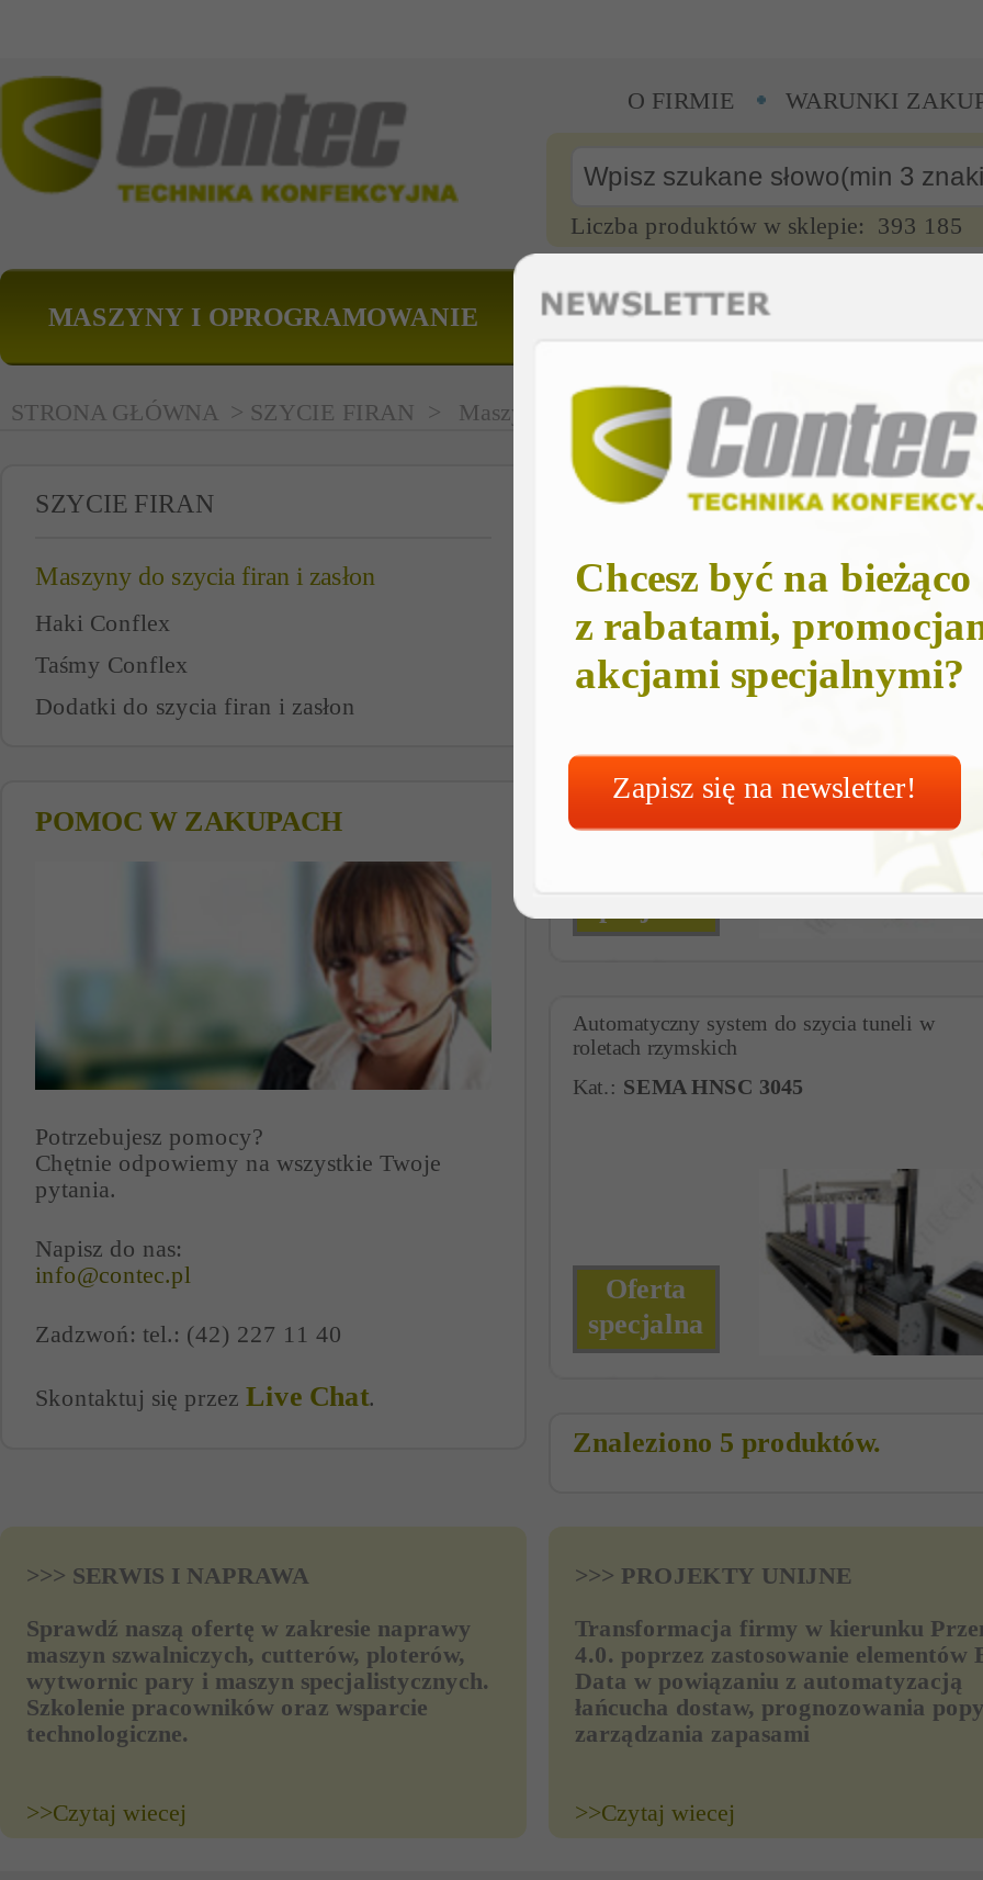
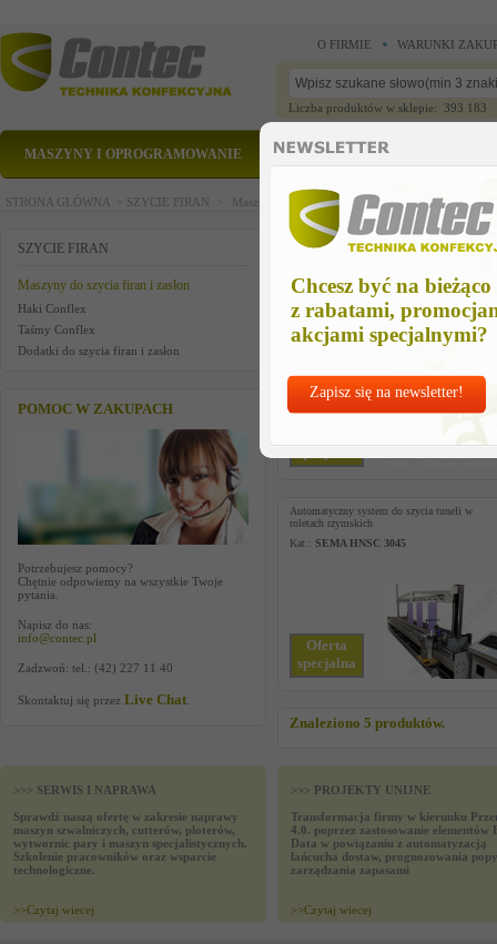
[570,212,963,238] Liczba produktów w sklepie: 393 185 -> [288,101,487,114] Liczba produktów w sklepie: 393 183

